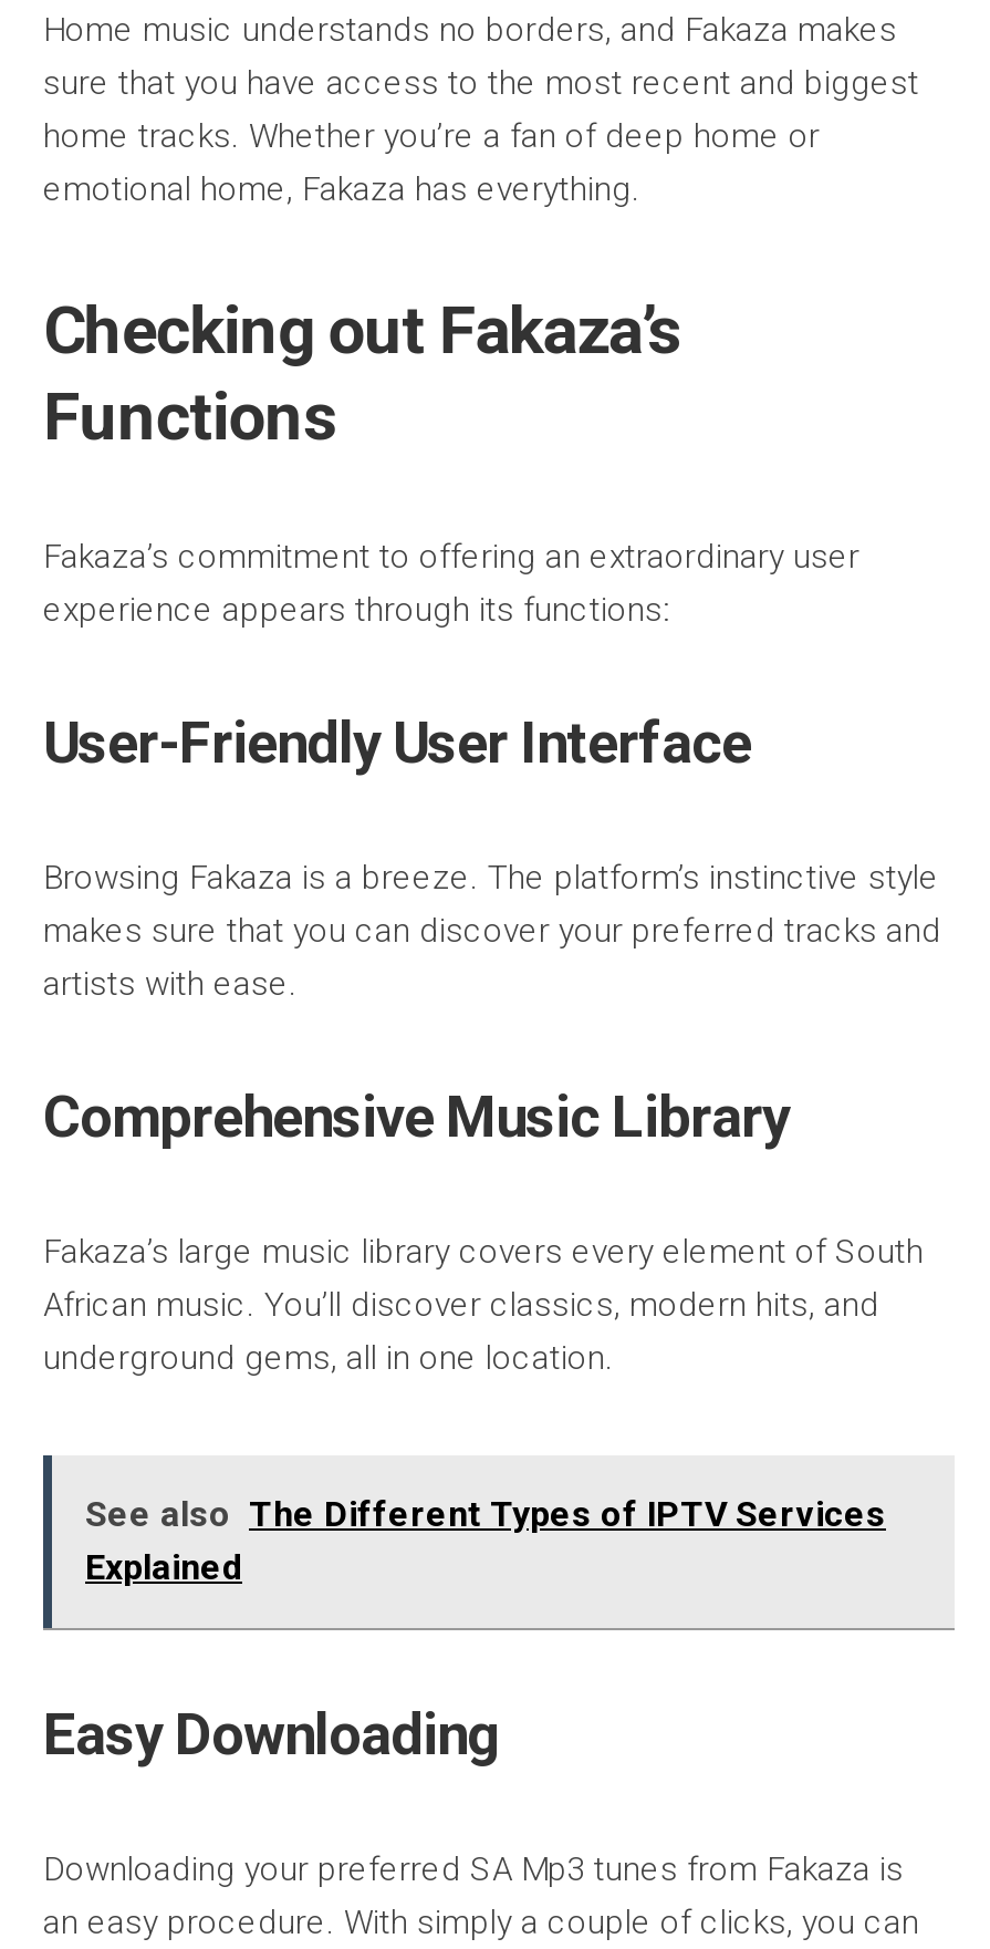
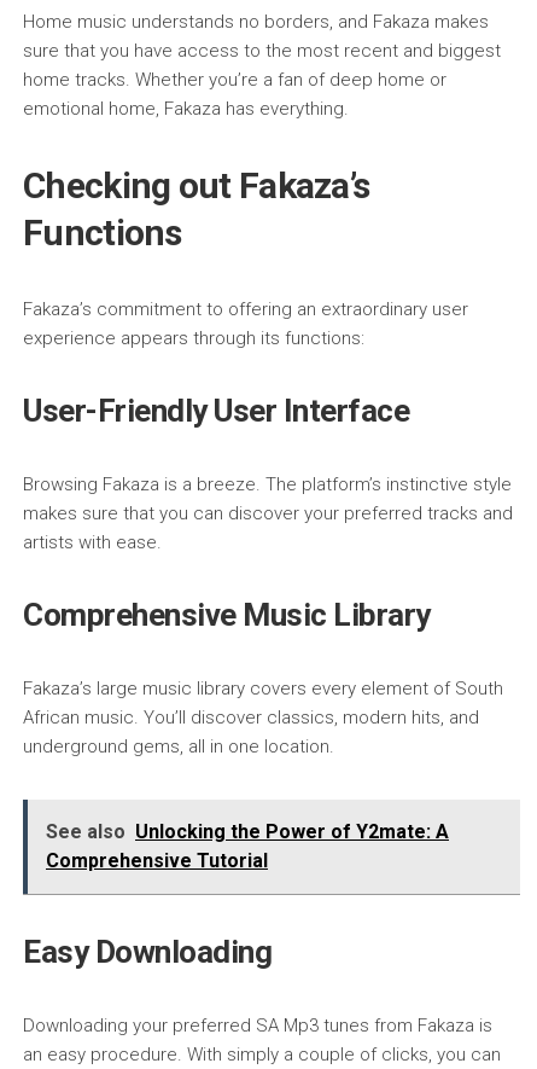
[85,1492,886,1588] See also The Different Types of IPTV Services | Explained -> [46,820,449,872] See also Unlocking the Power of Y2mate: A | Comprehensive Tutorial

